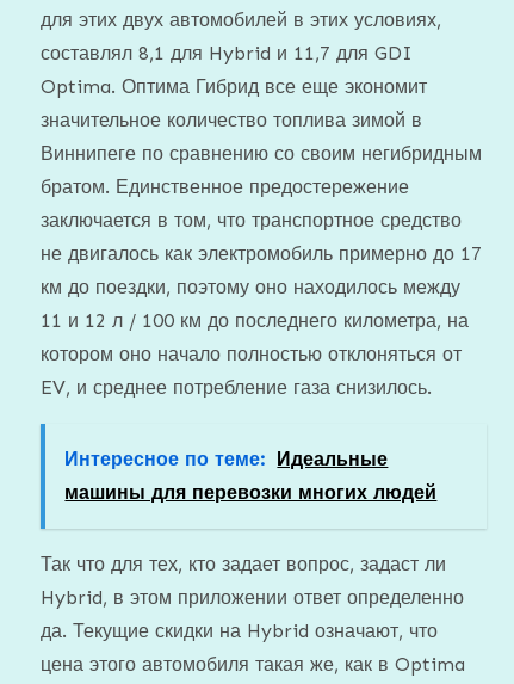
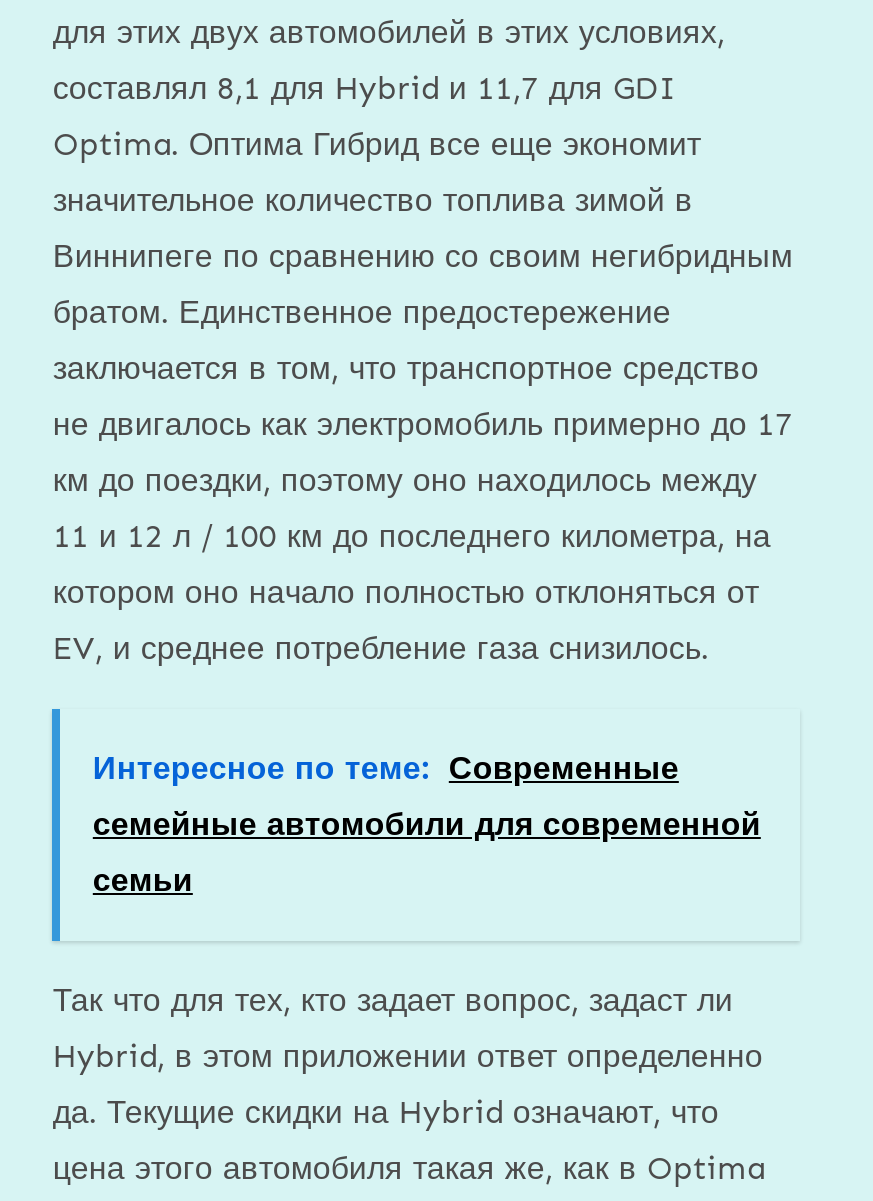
[65,448,437,504] Интересное по теме: Идеальные | машины для перевозки многих людей -> [93,749,761,899] Интересное по теме: Современные | семейные автомобили для современной | семьи

